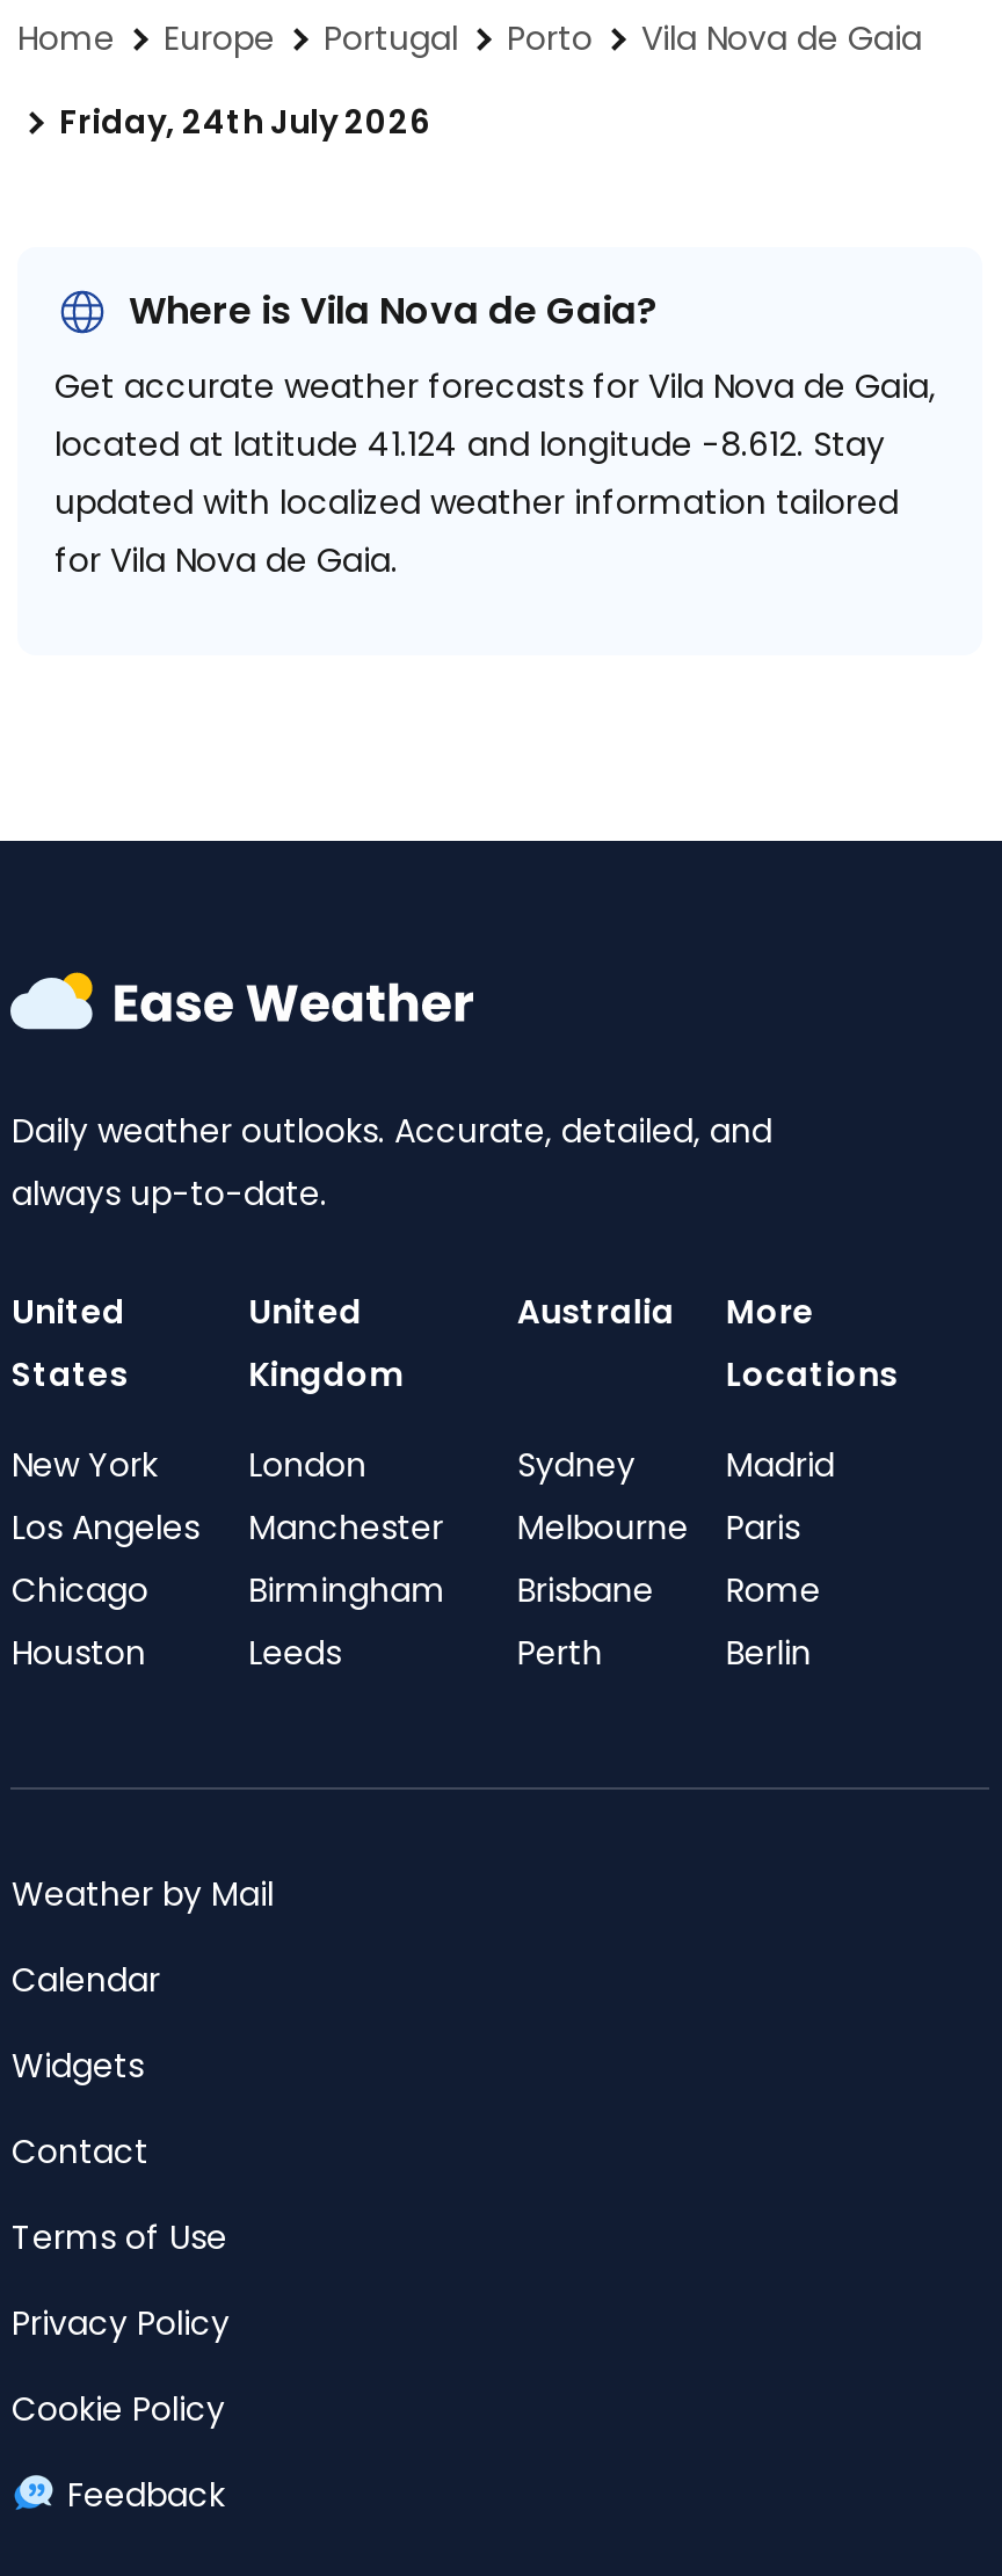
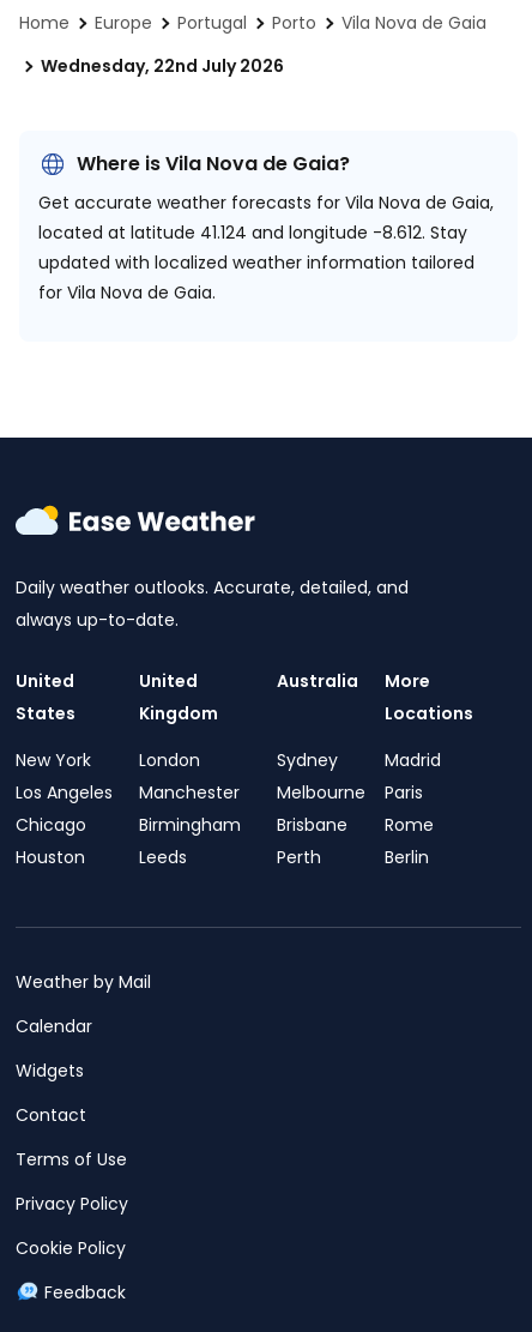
[59,99,430,145] Friday, 24th July 2026 -> [41,54,284,78] Wednesday, 22nd July 2026

